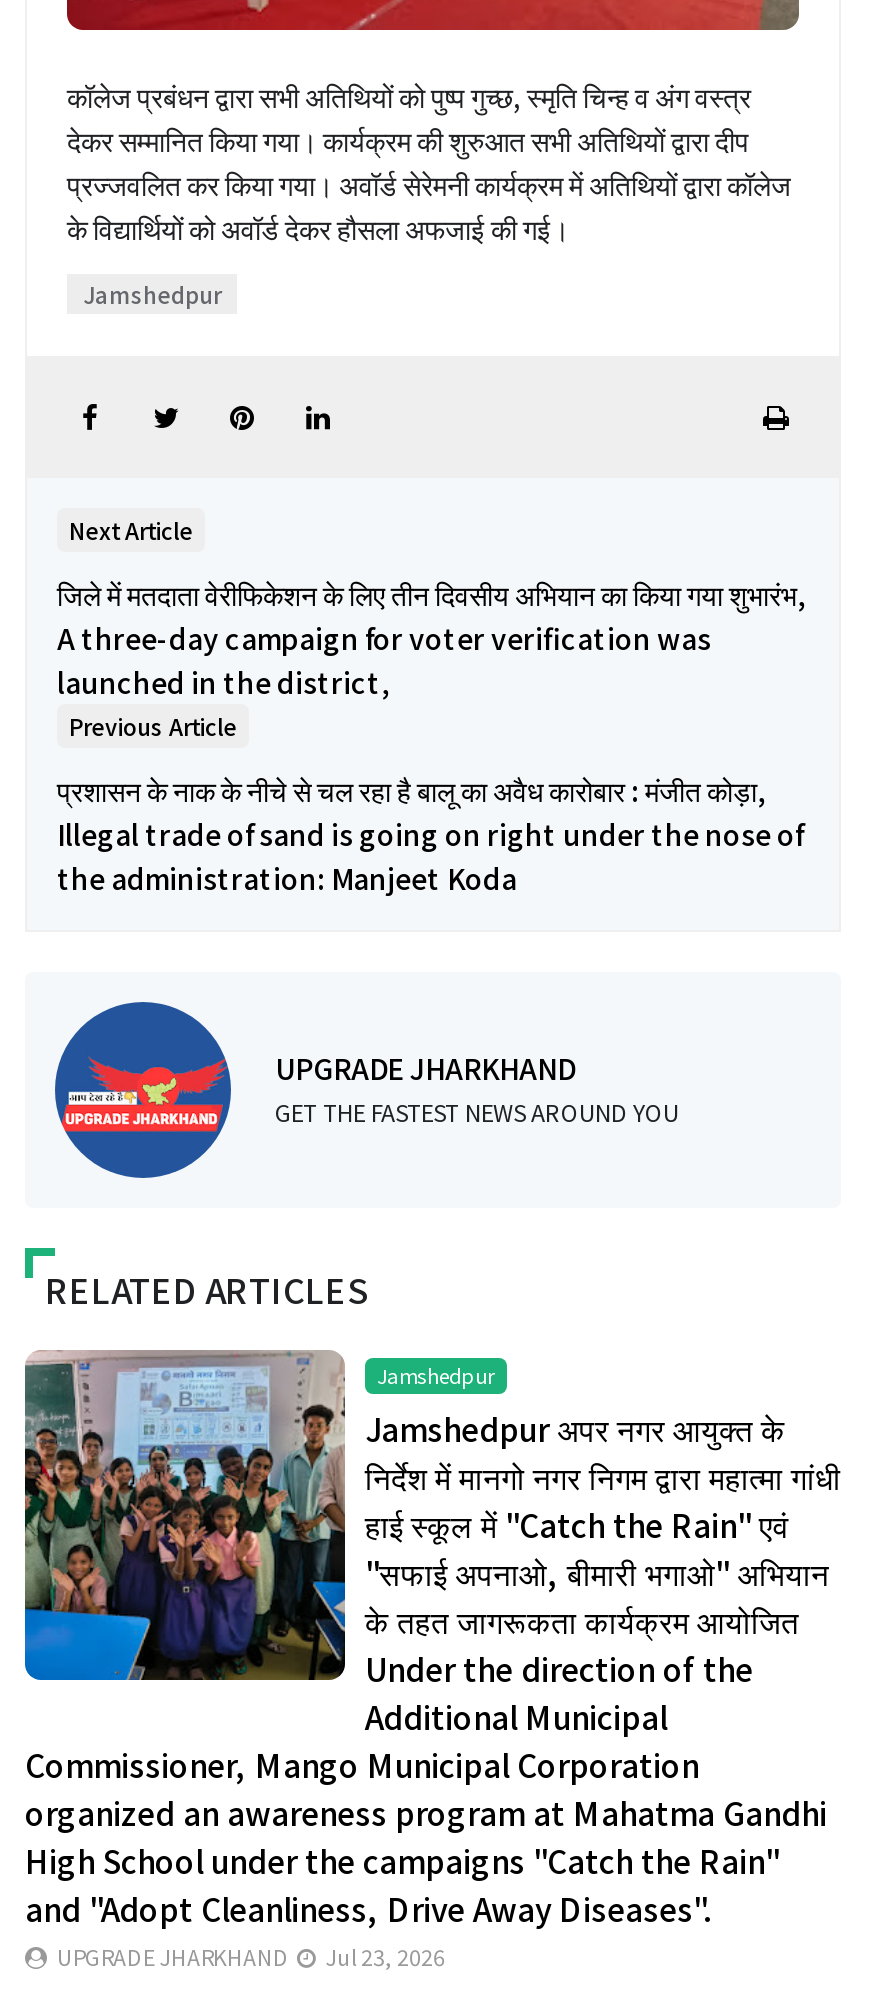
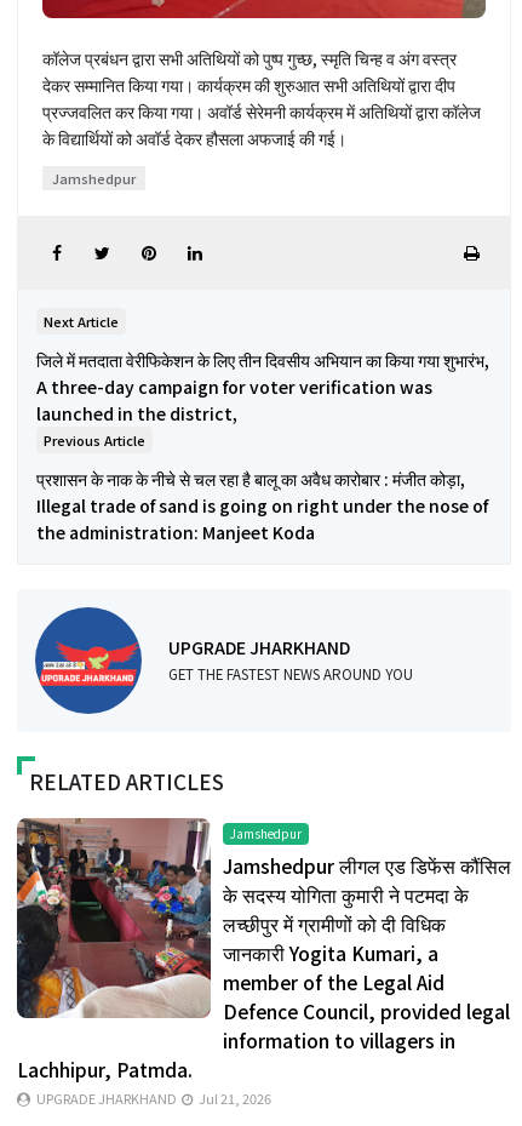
[23,1350,841,1930] [image] | Jamshedpur अपर नगर आयुक्त के | निर्देश में मानगो नगर निगम द्वारा महात्मा गांधी | हाई स्कूल में "Catch the Rain" एवं | "सफाई अपनाओ, बीमारी भगाओ" अभियान | के तहत जागरूकता कार्यक्रम आयोजित | Under the direction of the | Additional Municipal | Commissioner, Mango Municipal Corporation | organized an awareness program at Mahatma Gandhi | High School under the campaigns "Catch the Rain" | and "Adopt Cleanliness, Drive Away Diseases". -> [16,818,511,1082] [image] | Jamshedpur लीगल एड डिफेंस कौंसिल | के सदस्य योगिता कुमारी ने पटमदा के | लच्छीपुर में ग्रामीणों को दी विधिक | जानकारी Yogita Kumari, a | member of the Legal Aid | Defence Council, provided legal | information to villagers in | Lachhipur, Patmda.
[57,1940,445,1972] UPGRADE JHARKHAND Jul 23, 2026 -> [36,1088,271,1108] UPGRADE JHARKHAND Jul 21, 2026

